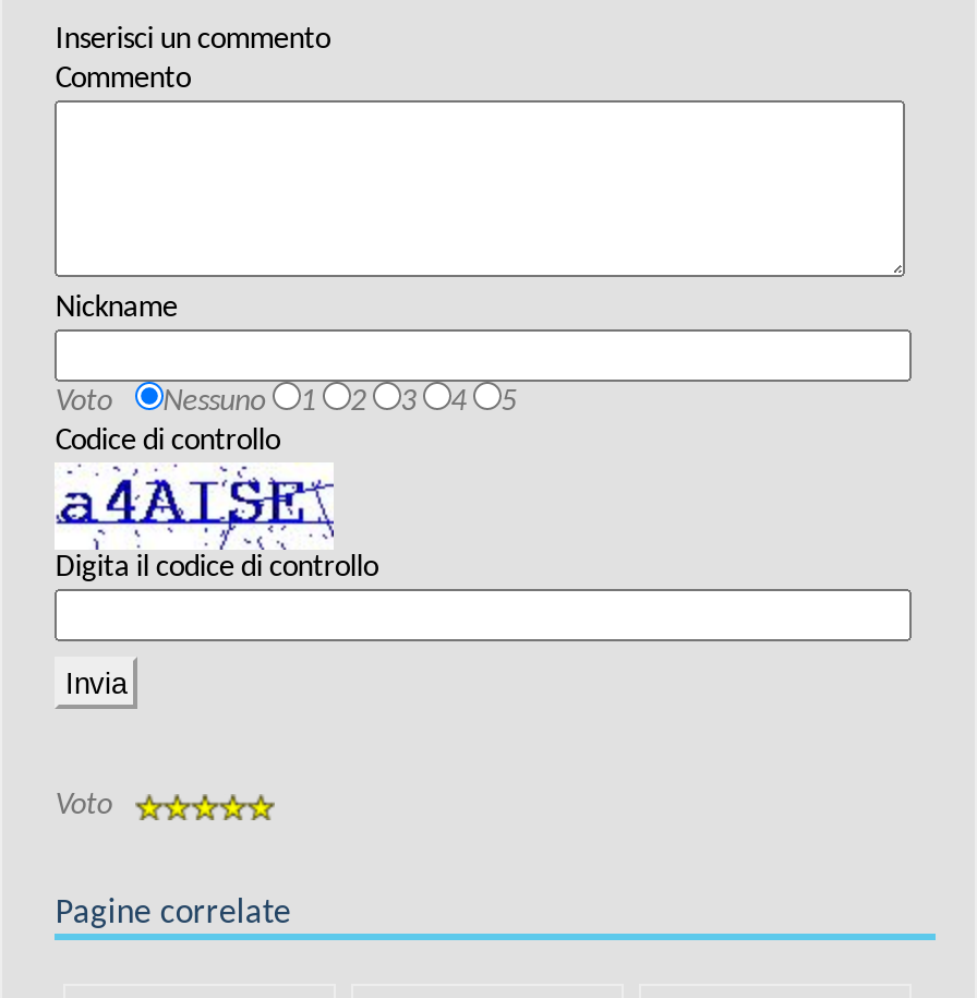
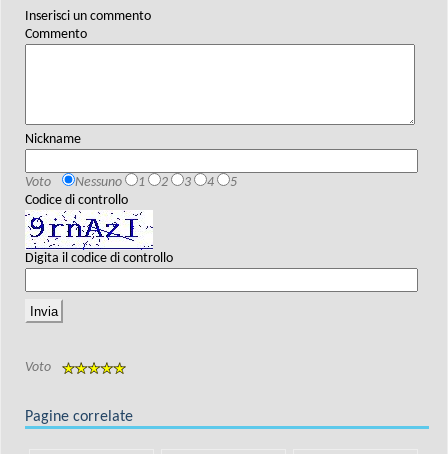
[55,465,336,548] [image] -> [24,211,154,249] [image]

